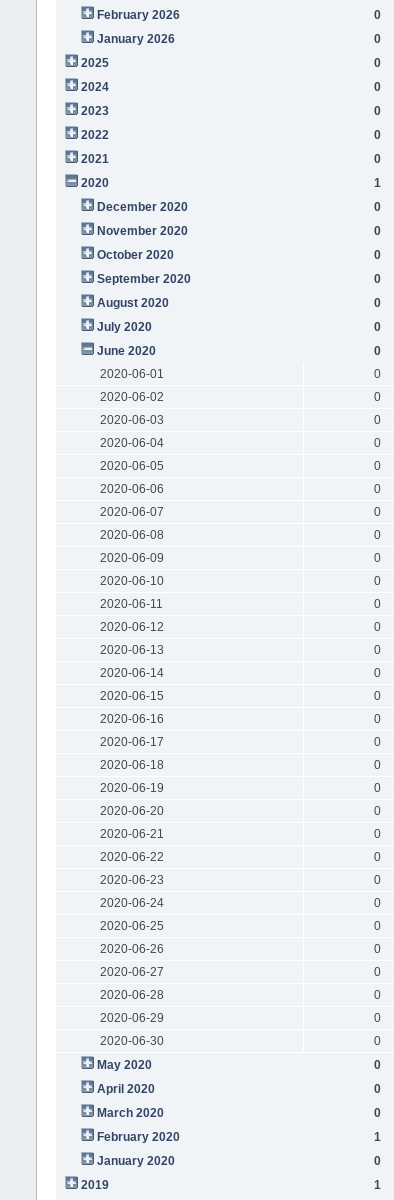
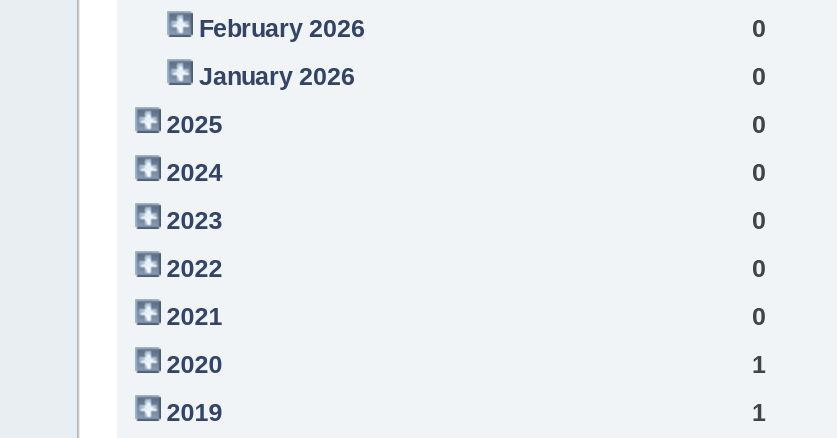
[97,200,381,1168] December 2020 | 0 | November 2020 | 0 | October 2020 | 0 | September 2020 | 0 | August 2020 | 0 | July 2020 | 0 | June 2020 | 0 | 2020-06-01 | 0 | 2020-06-02 | 0 | 2020-06-03 | 0 | 2020-06-04 | 0 | 2020-06-05 | 0 | 2020-06-06 | 0 | 2020-06-07 | 0 | 2020-06-08 | 0 | 2020-06-09 | 0 | 2020-06-10 | 0 | 2020-06-11 | 0 | 2020-06-12 | 0 | 2020-06-13 | 0 | 2020-06-14 | 0 | 2020-06-15 | 0 | 2020-06-16 | 0 | 2020-06-17 | 0 | 2020-06-18 | 0 | 2020-06-19 | 0 | 2020-06-20 | 0 | 2020-06-21 | 0 | 2020-06-22 | 0 | 2020-06-23 | 0 | 2020-06-24 | 0 | 2020-06-25 | 0 | 2020-06-26 | 0 | 2020-06-27 | 0 | 2020-06-28 | 0 | 2020-06-29 | 0 | 2020-06-30 | 0 | May 2020 | 0 | April 2020 | 0 | March 2020 | 0 | February 2020 | 1 | January 2020 | 0 -> none

